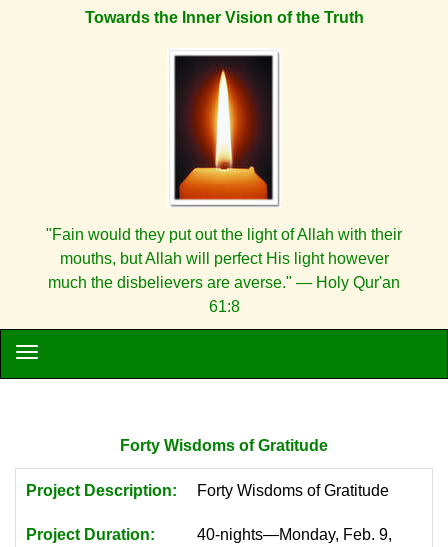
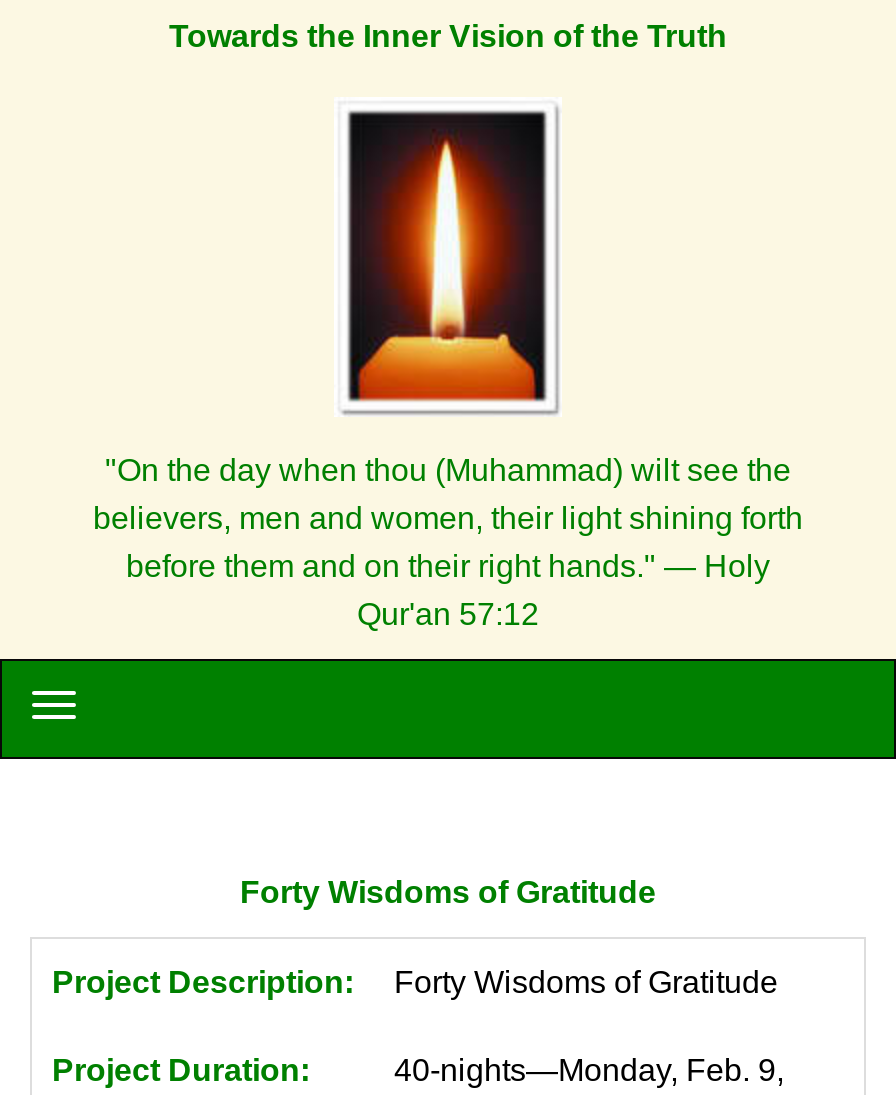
[46,226,402,315] "Fain would they put out the light of Allah with their | mouths, but Allah will perfect His light however | much the disbelievers are averse." — Holy Qur'an | 61:8 -> [93,453,803,631] "On the day when thou (Muhammad) wilt see the | believers, men and women, their light shining forth | before them and on their right hands." — Holy | Qur'an 57:12

